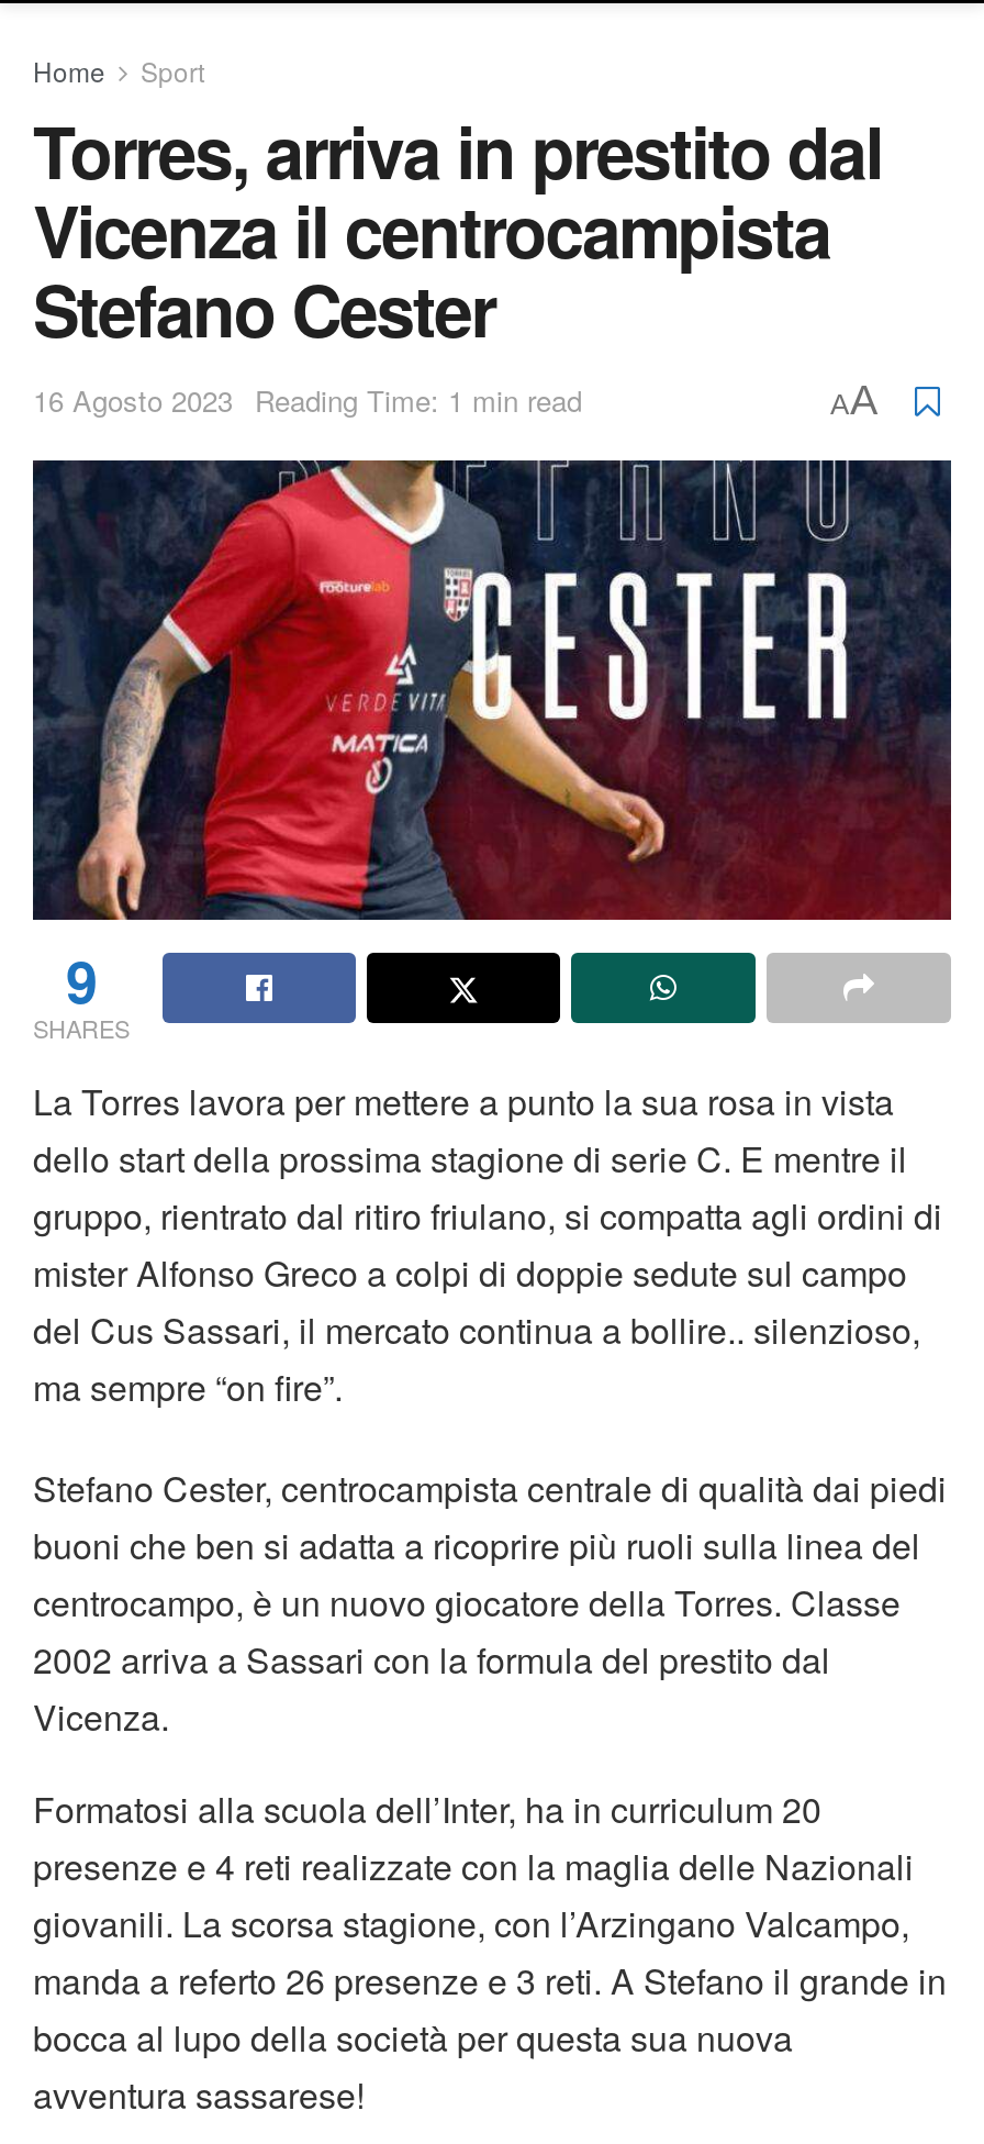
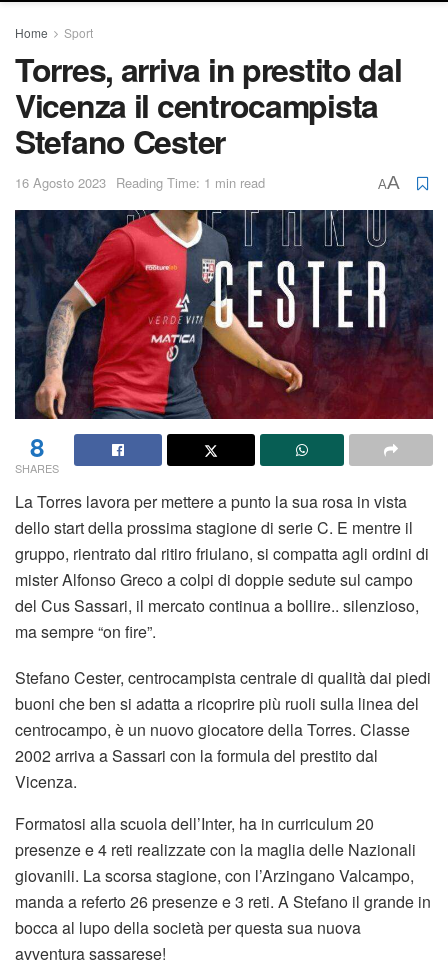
[66,939,97,1020] 9 -> [30,428,44,465] 8

